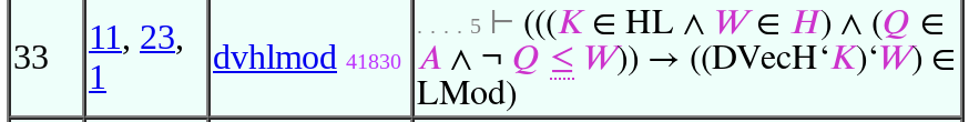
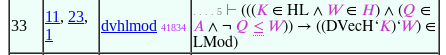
[213,38,401,75] dvhlmod 41830 -> [101,17,186,34] dvhlmod 41834

